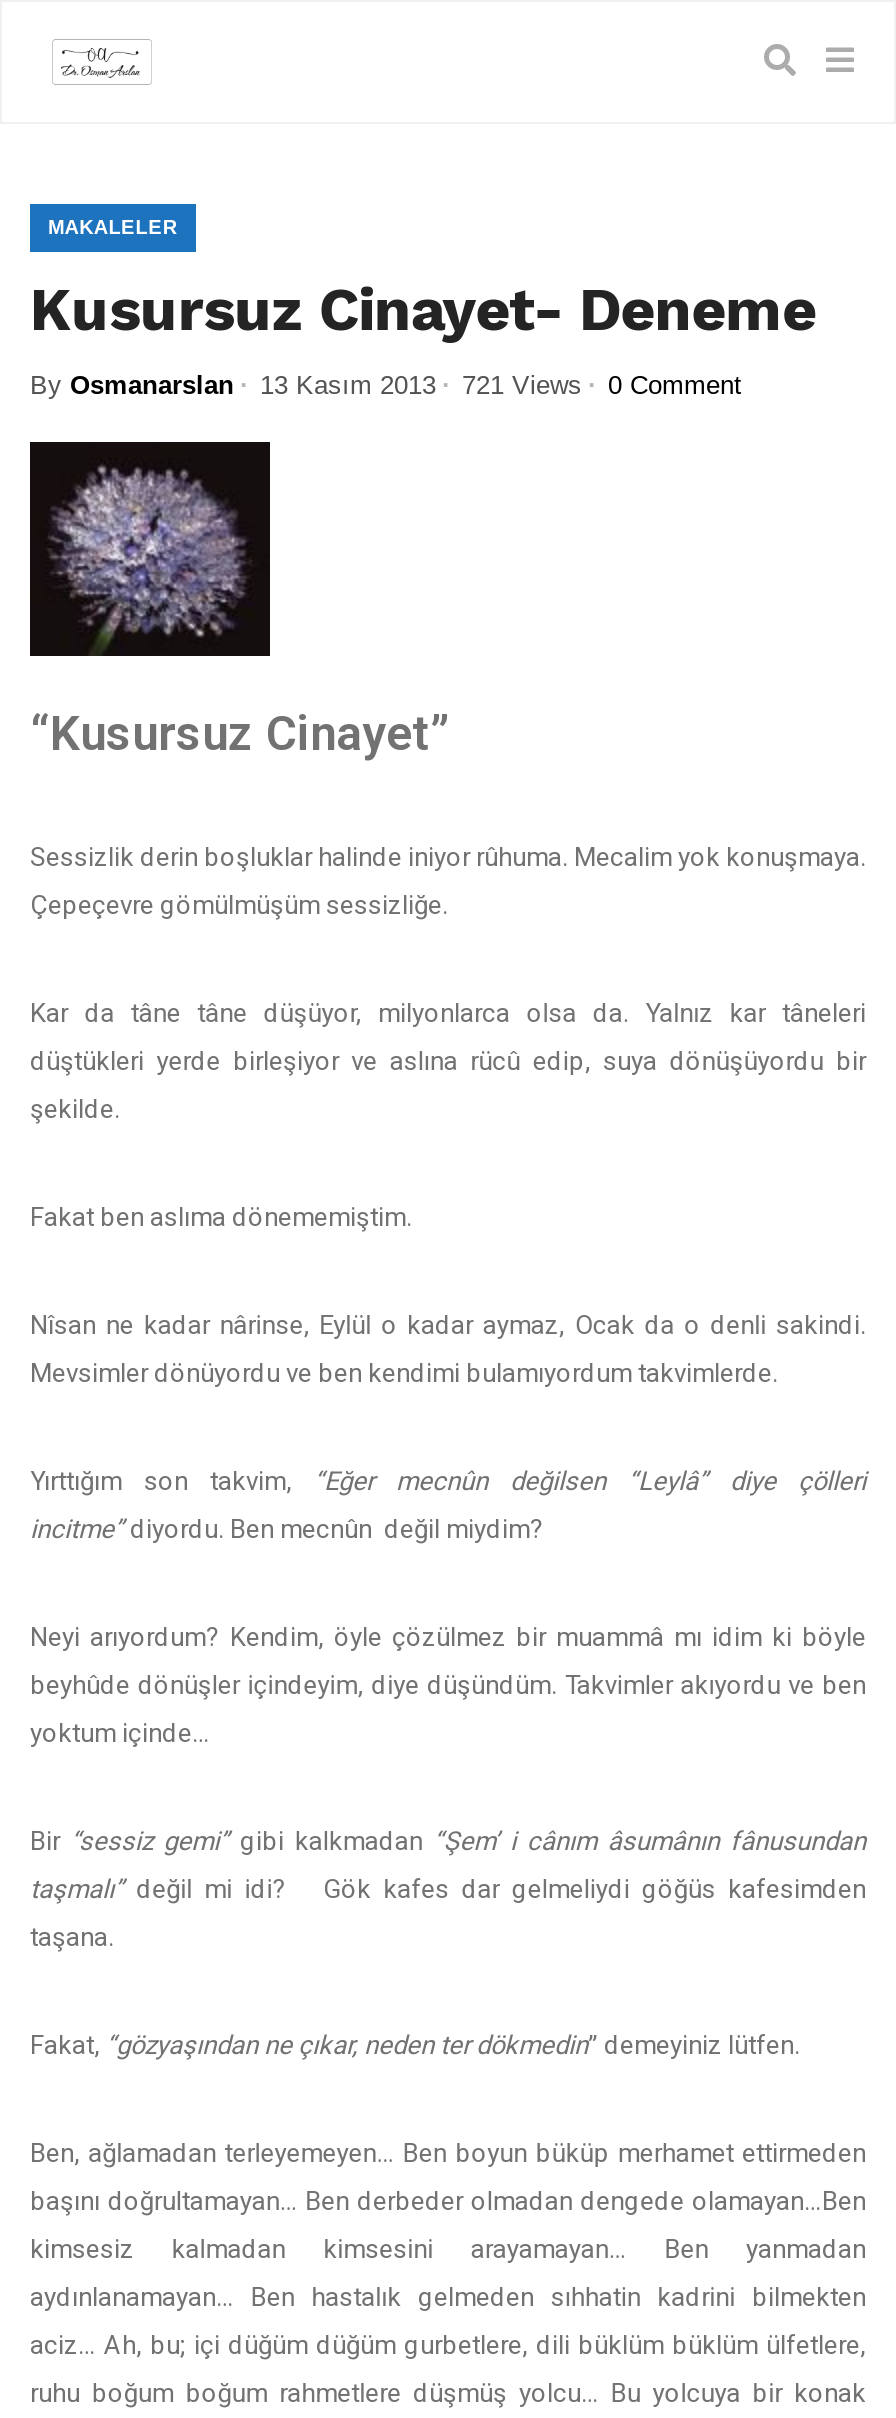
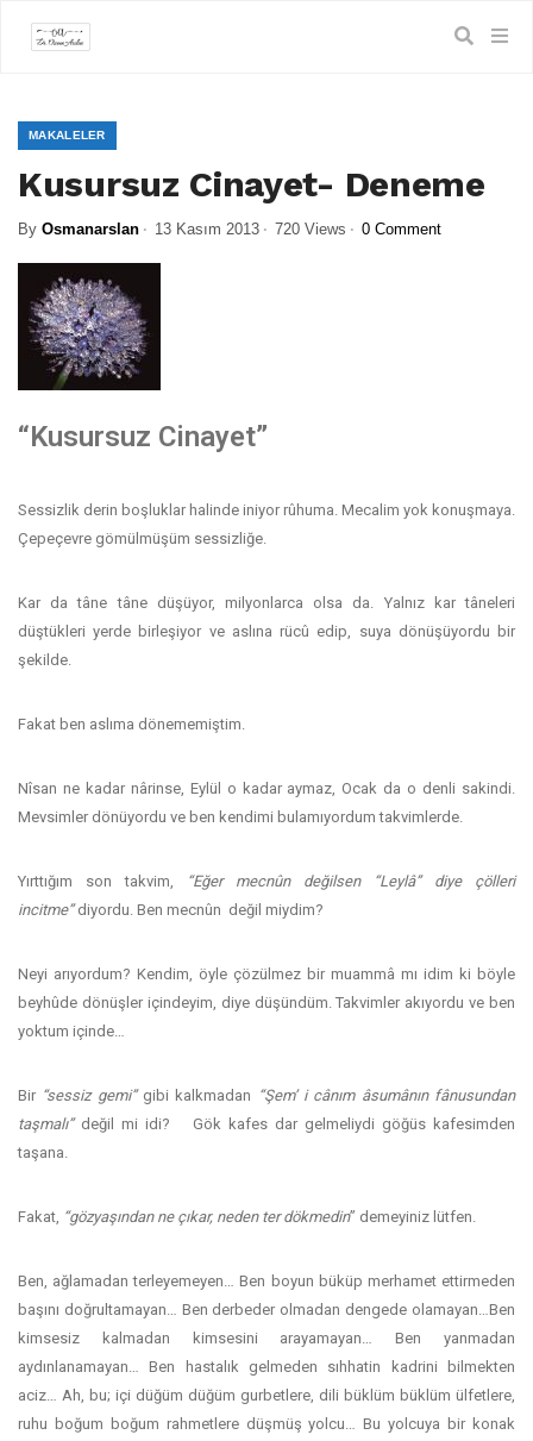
[30,370,742,400] By Osmanarslan 13 Kasım 2013 721 Views 0 Comment -> [18,220,441,238] By Osmanarslan 13 Kasım 2013 720 Views 0 Comment

